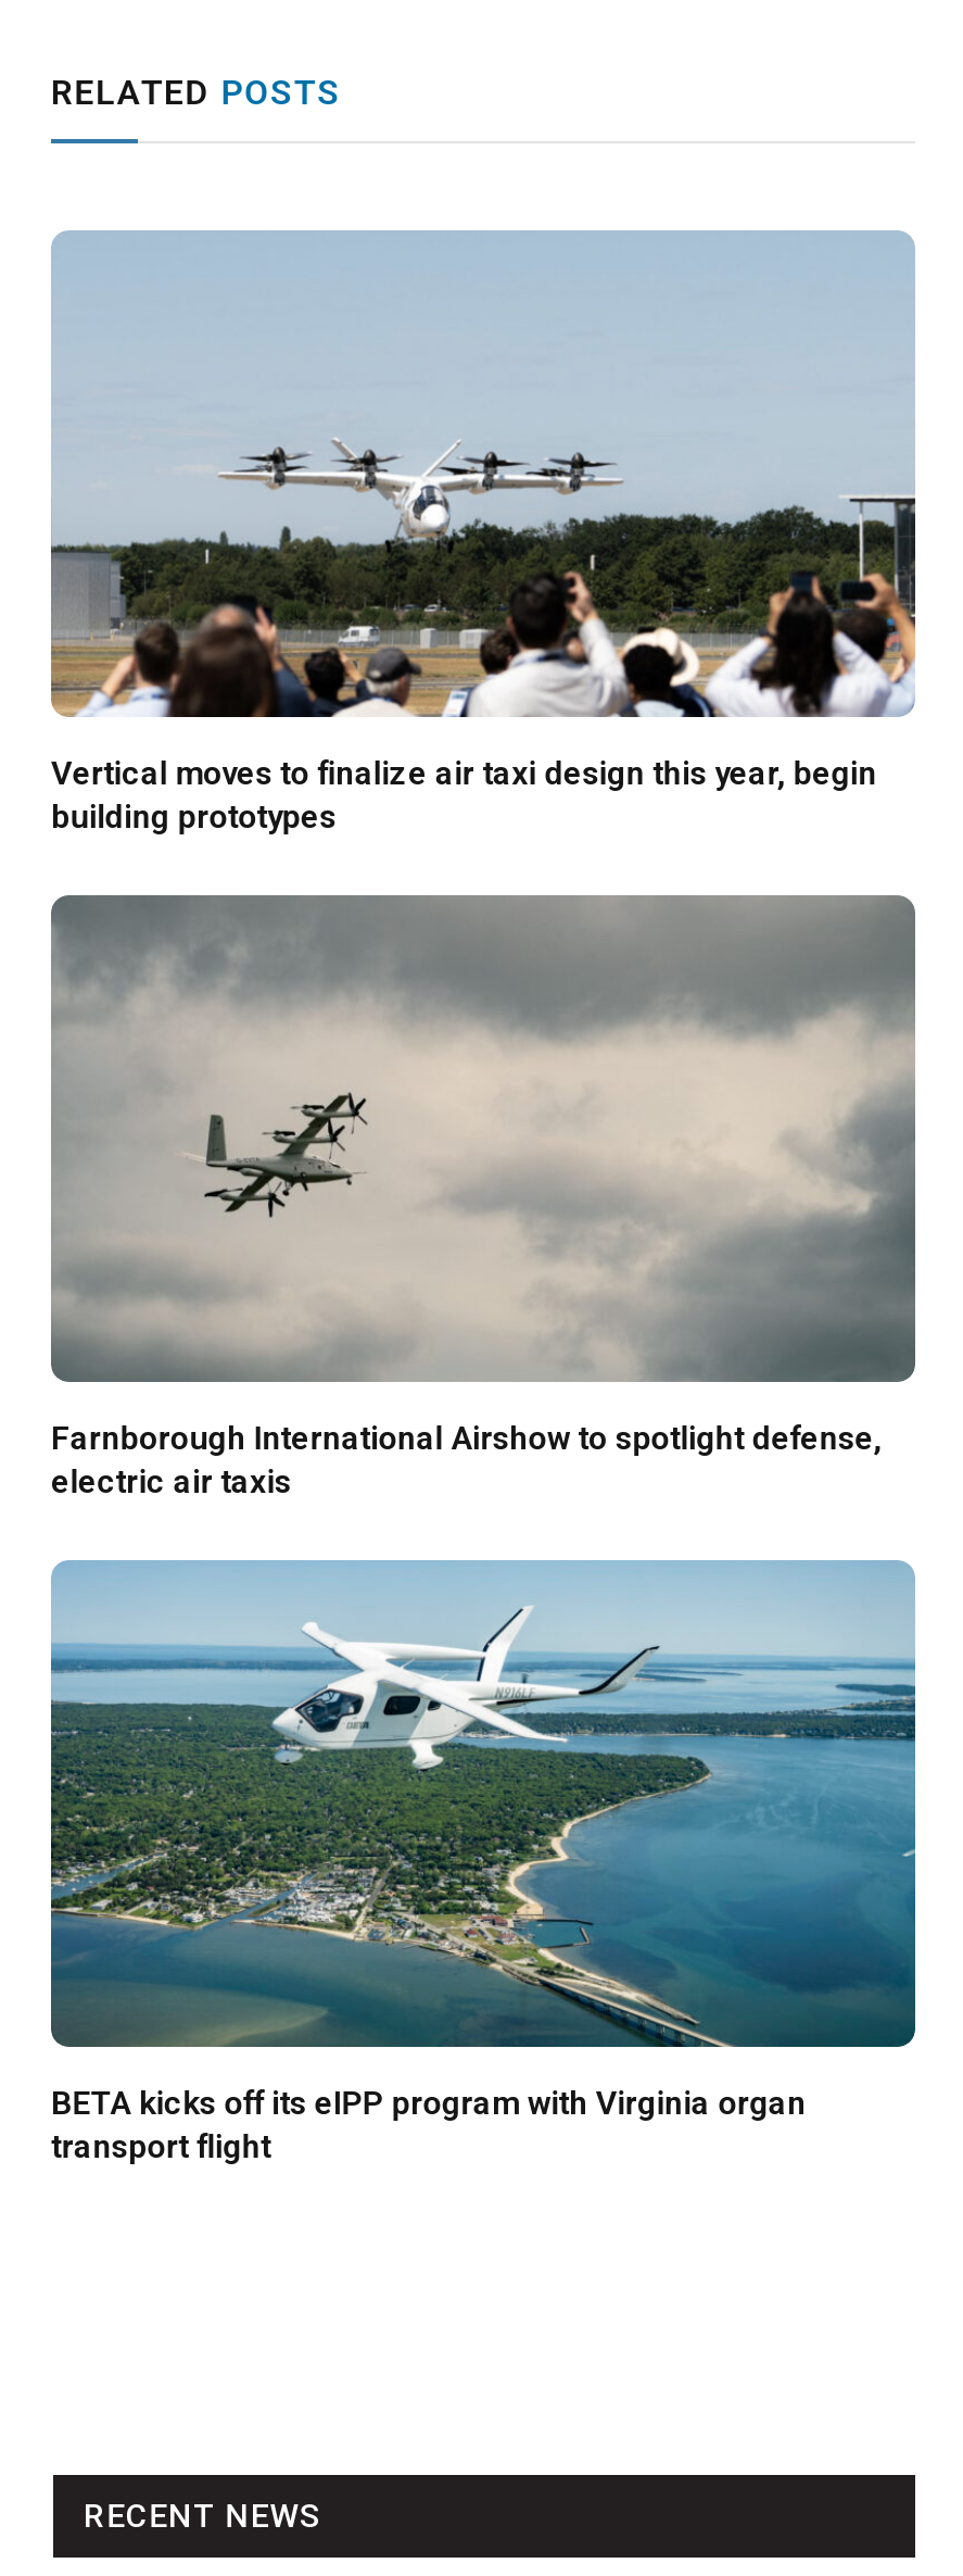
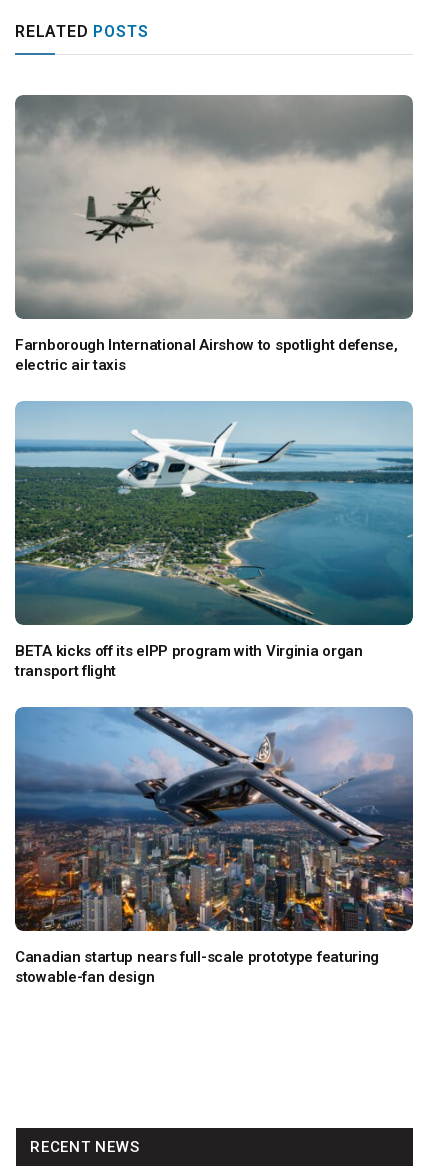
[51,230,917,836] [image] | Vertical moves to finalize air taxi design this year, begin | building prototypes -> none
moved [49,906,917,2165] -> [14,100,414,680]: [image] | Farnborough International Airshow to spotlight defense, | electric air taxis | BETA kicks off its eIPP program with Virginia organ | transport flight
none -> [14,706,414,985] [image] | Canadian startup nears full-scale prototype featuring | stowable-fan design

